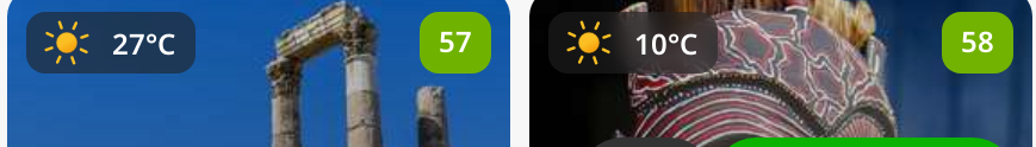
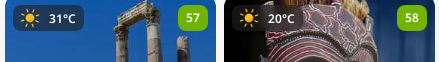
[112,23,176,63] 27°C -> [49,10,76,27] 31°C
[634,23,699,63] 10°C -> [268,10,295,27] 20°C

